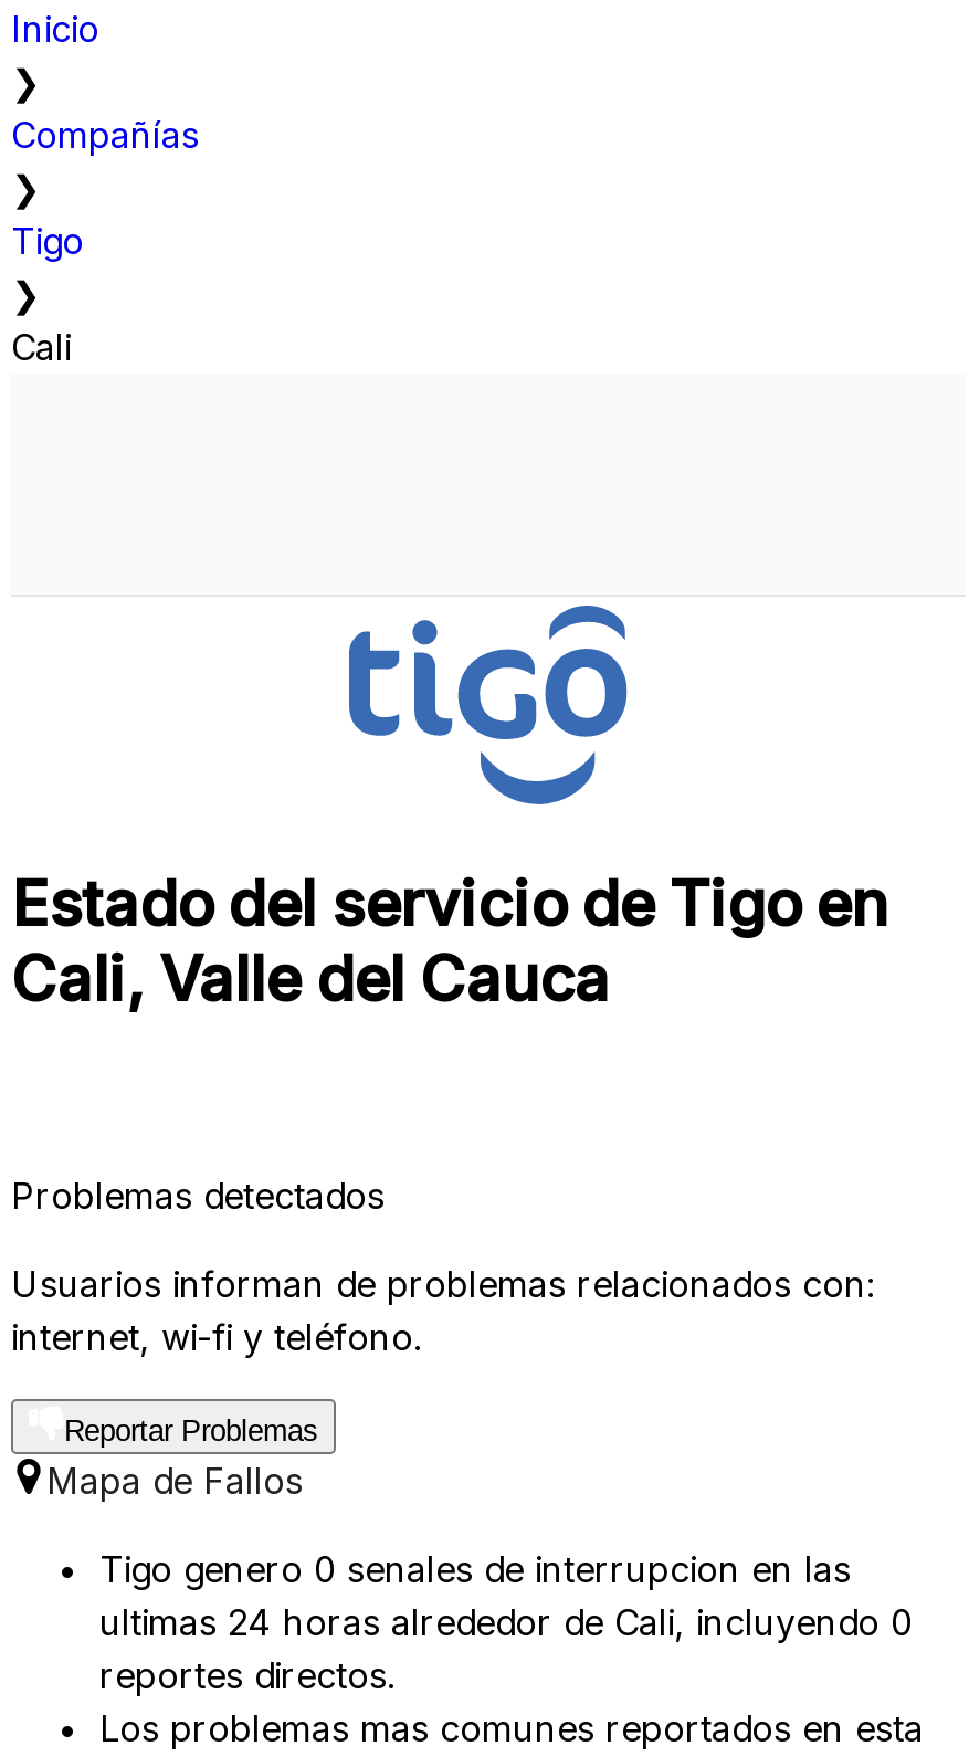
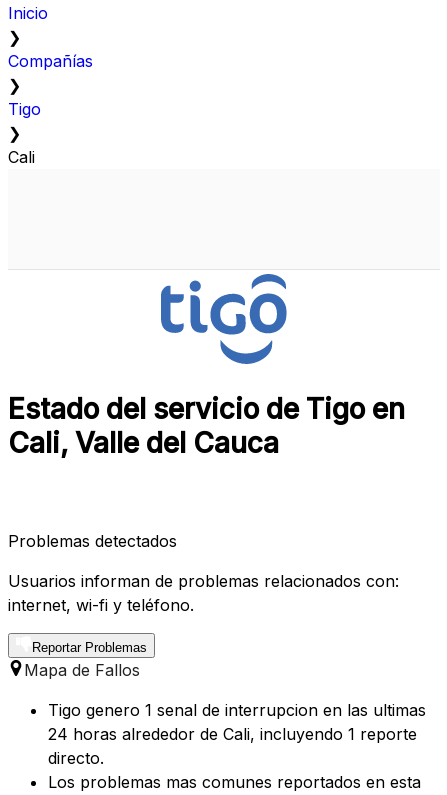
[99,1548,913,1698] Tigo genero 0 senales de interrupcion en las | ultimas 24 horas alrededor de Cali, incluyendo 0 | reportes directos. -> [48,700,426,768] Tigo genero 1 senal de interrupcion en las ultimas | 24 horas alrededor de Cali, incluyendo 1 reporte | directo.

